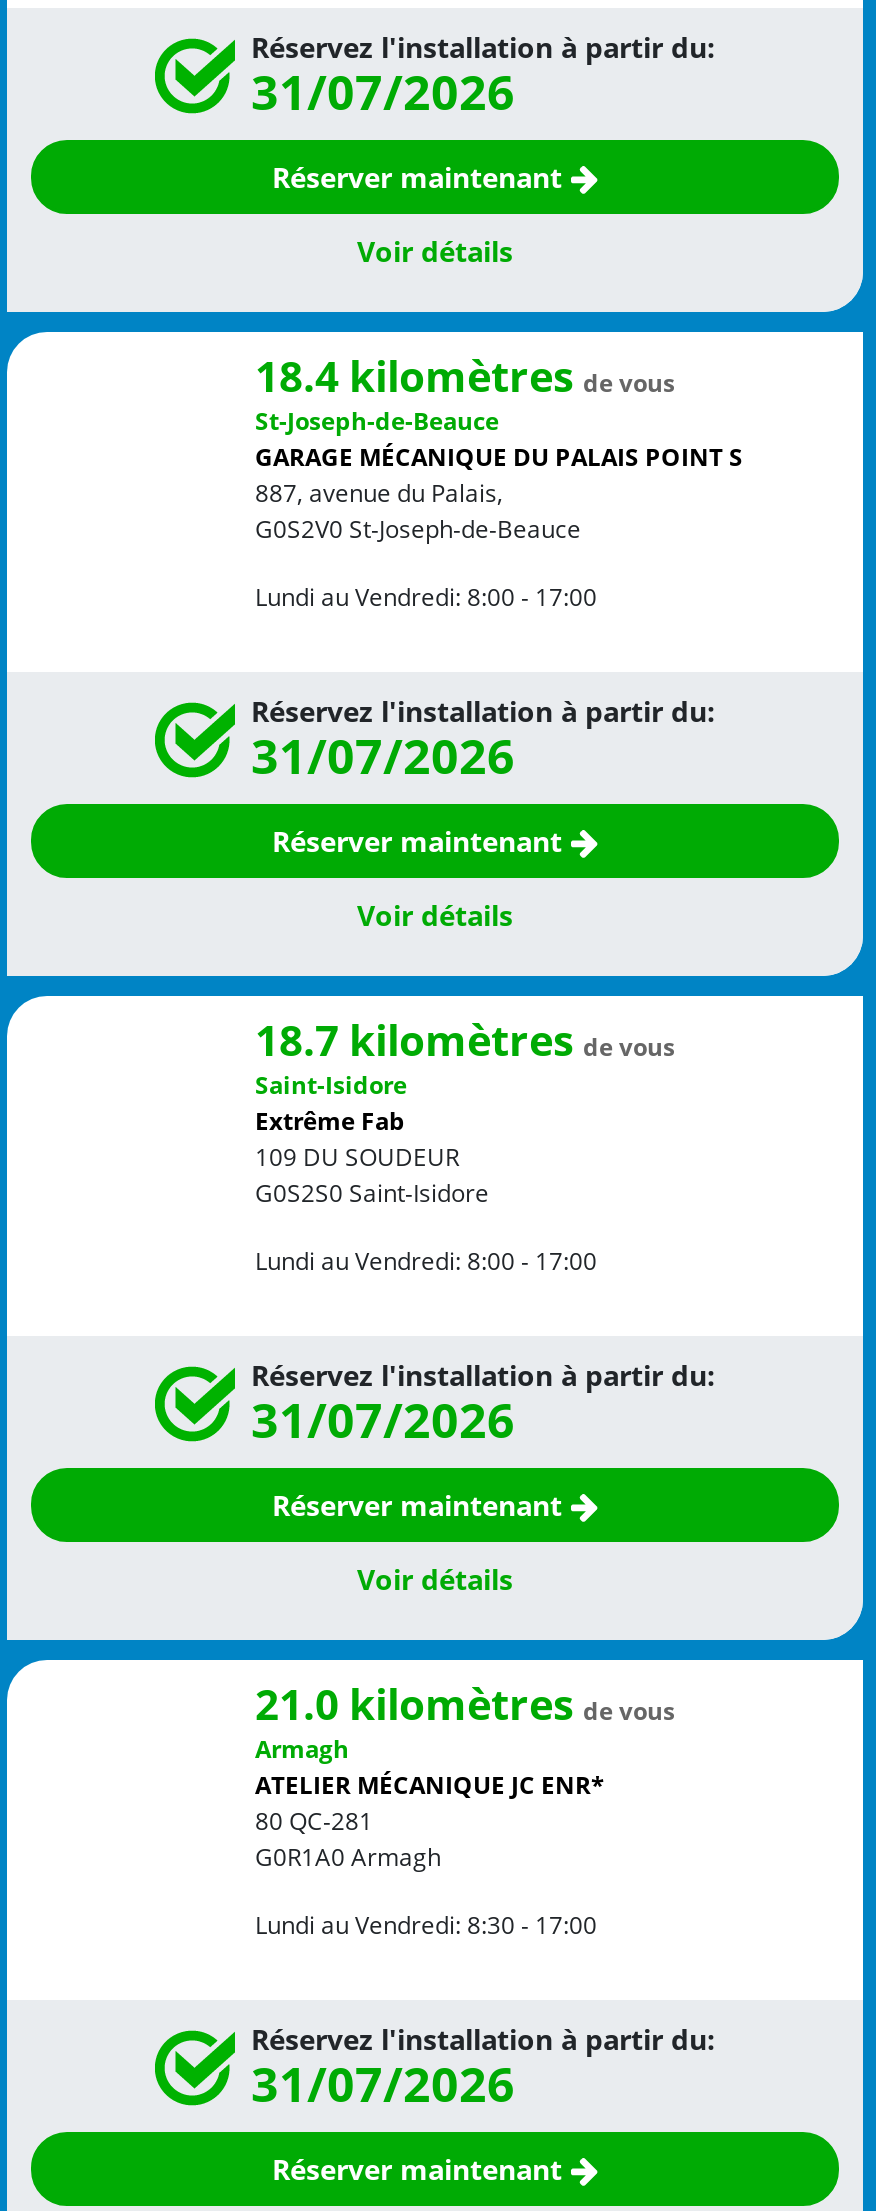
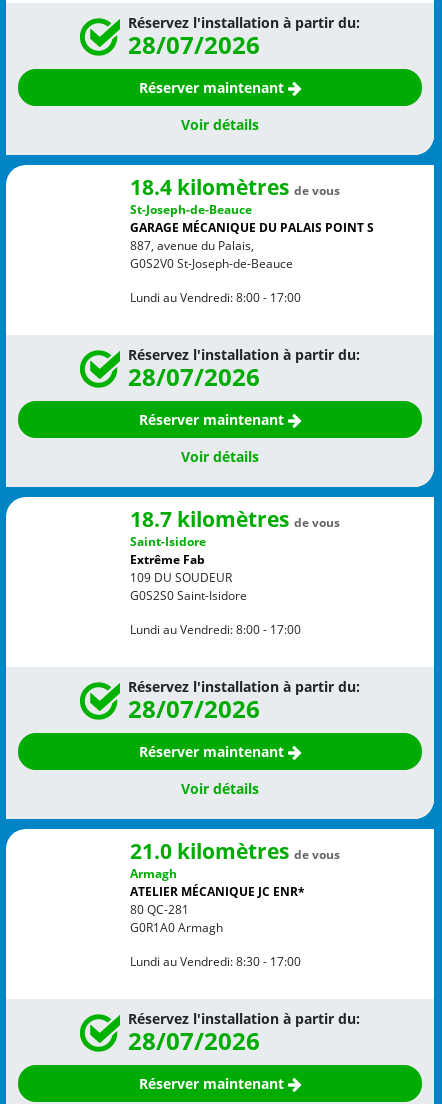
[251,58,515,124] 31/07/2026 -> [128,28,260,61] 28/07/2026
[251,722,515,788] 31/07/2026 -> [128,360,260,393] 28/07/2026
[251,1386,515,1452] 31/07/2026 -> [128,692,260,725] 28/07/2026
[251,2050,515,2116] 31/07/2026 -> [128,1024,260,1057] 28/07/2026

